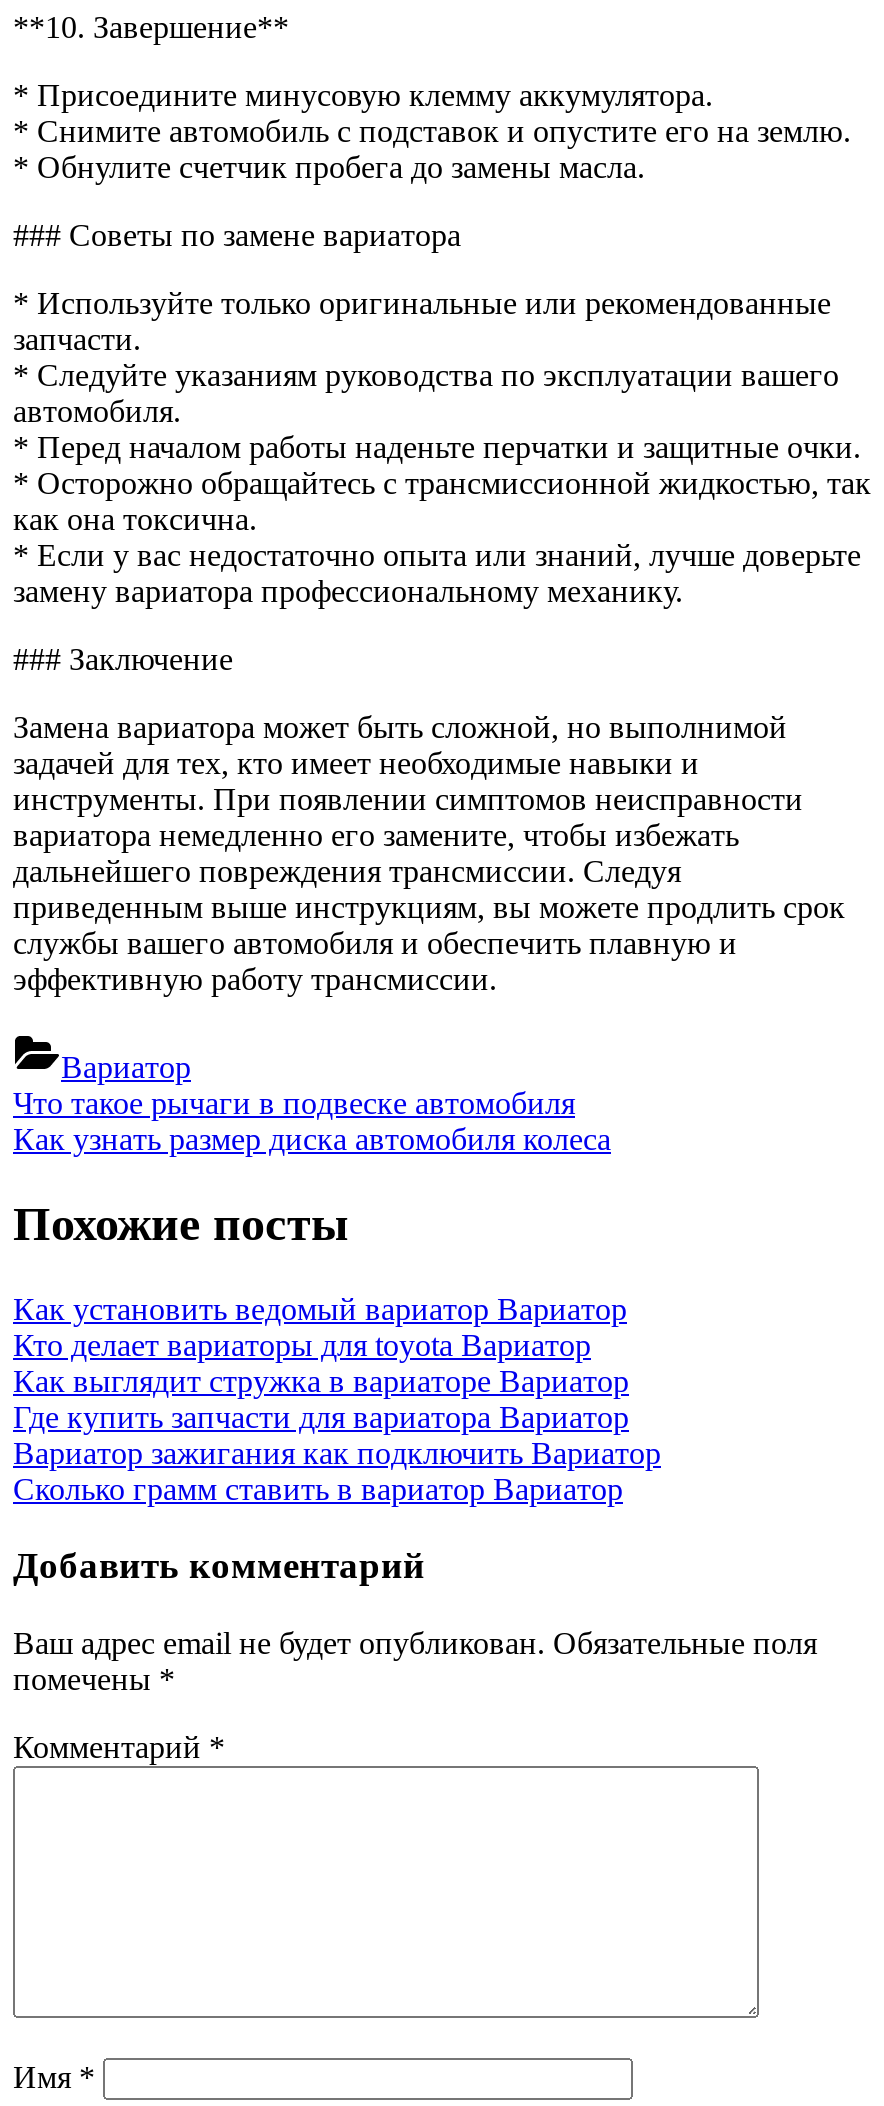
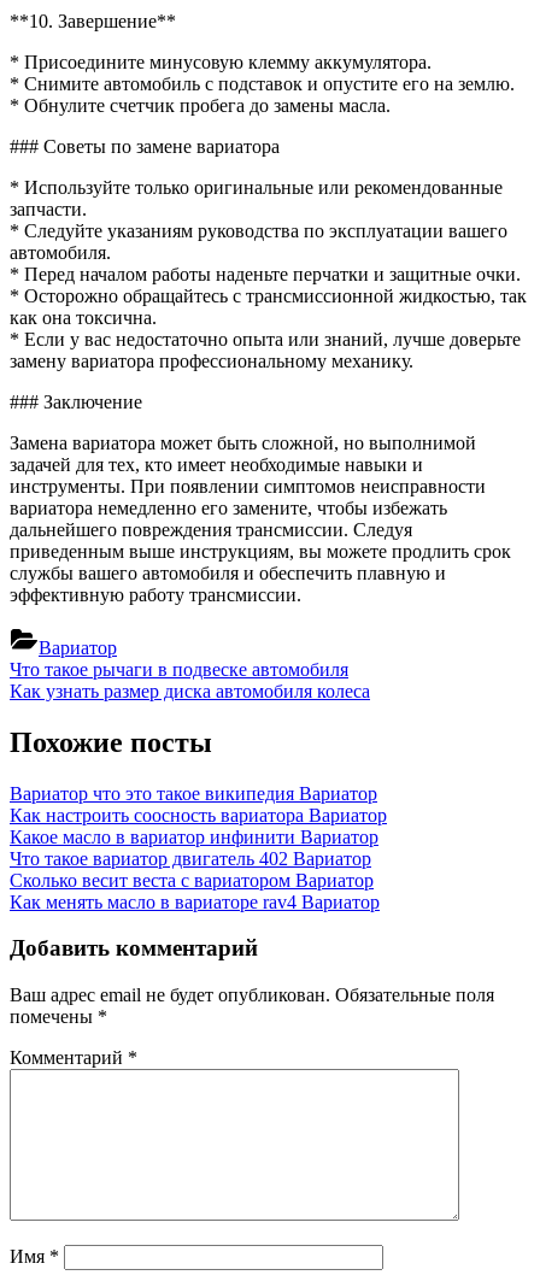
[13,1291,661,1505] Как установить ведомый вариатор Вариатор | Кто делает вариаторы для toyota Вариатор | Как выглядит стружка в вариаторе Вариатор | Где купить запчасти для вариатора Вариатор | Вариатор зажигания как подключить Вариатор | Сколько грамм ставить в вариатор Вариатор -> [10,783,387,912] Вариатор что это такое википедия Вариатор | Как настроить соосность вариатора Вариатор | Какое масло в вариатор инфинити Вариатор | Что такое вариатор двигатель 402 Вариатор | Сколько весит веста с вариатором Вариатор | Как менять масло в вариаторе rav4 Вариатор

